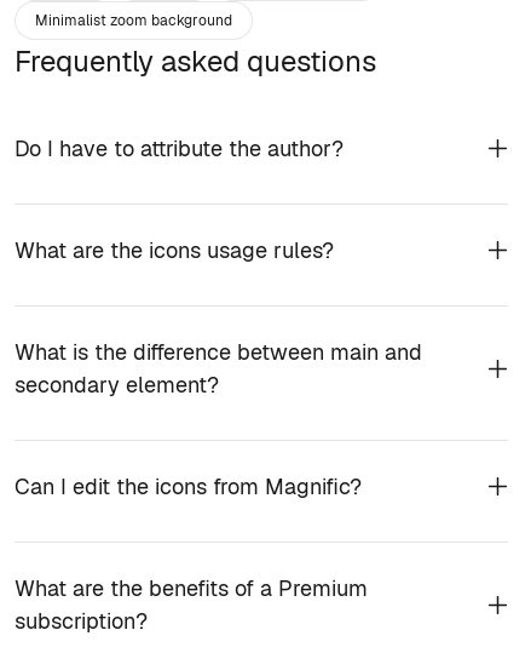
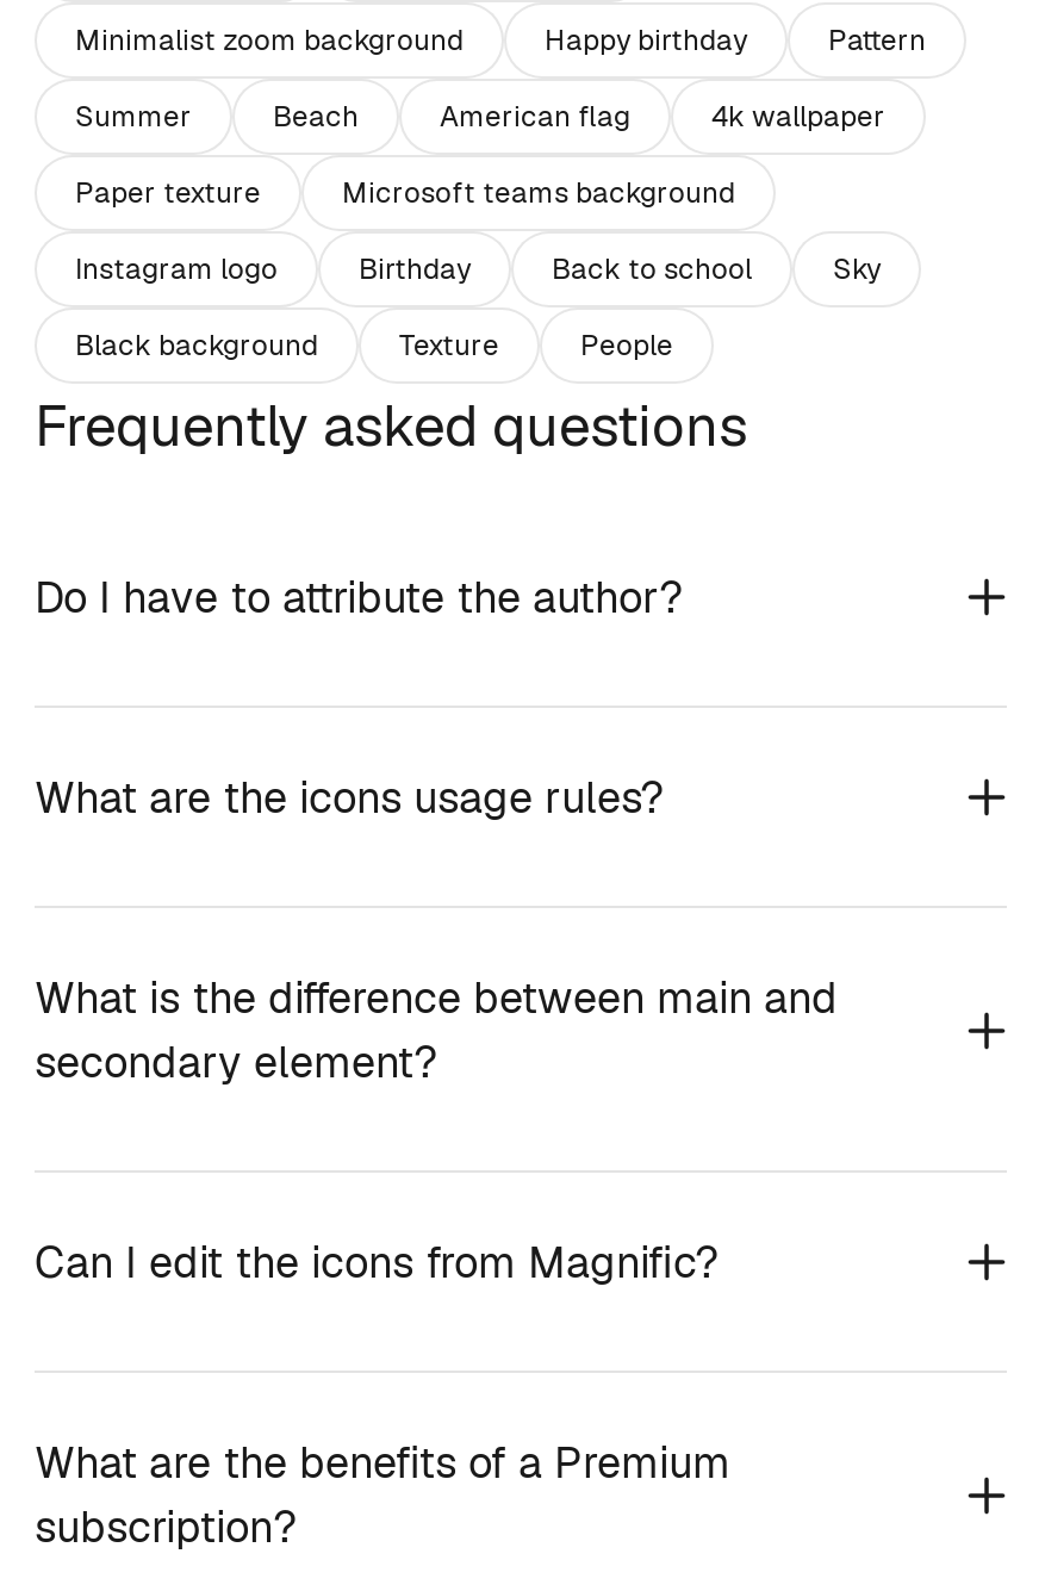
none -> [75,20,926,363] Happy birthday | Pattern | Summer | Beach | American flag | 4k wallpaper | Paper texture | Microsoft teams background | Instagram logo | Birthday | Back to school | Sky | Black background | Texture | People

